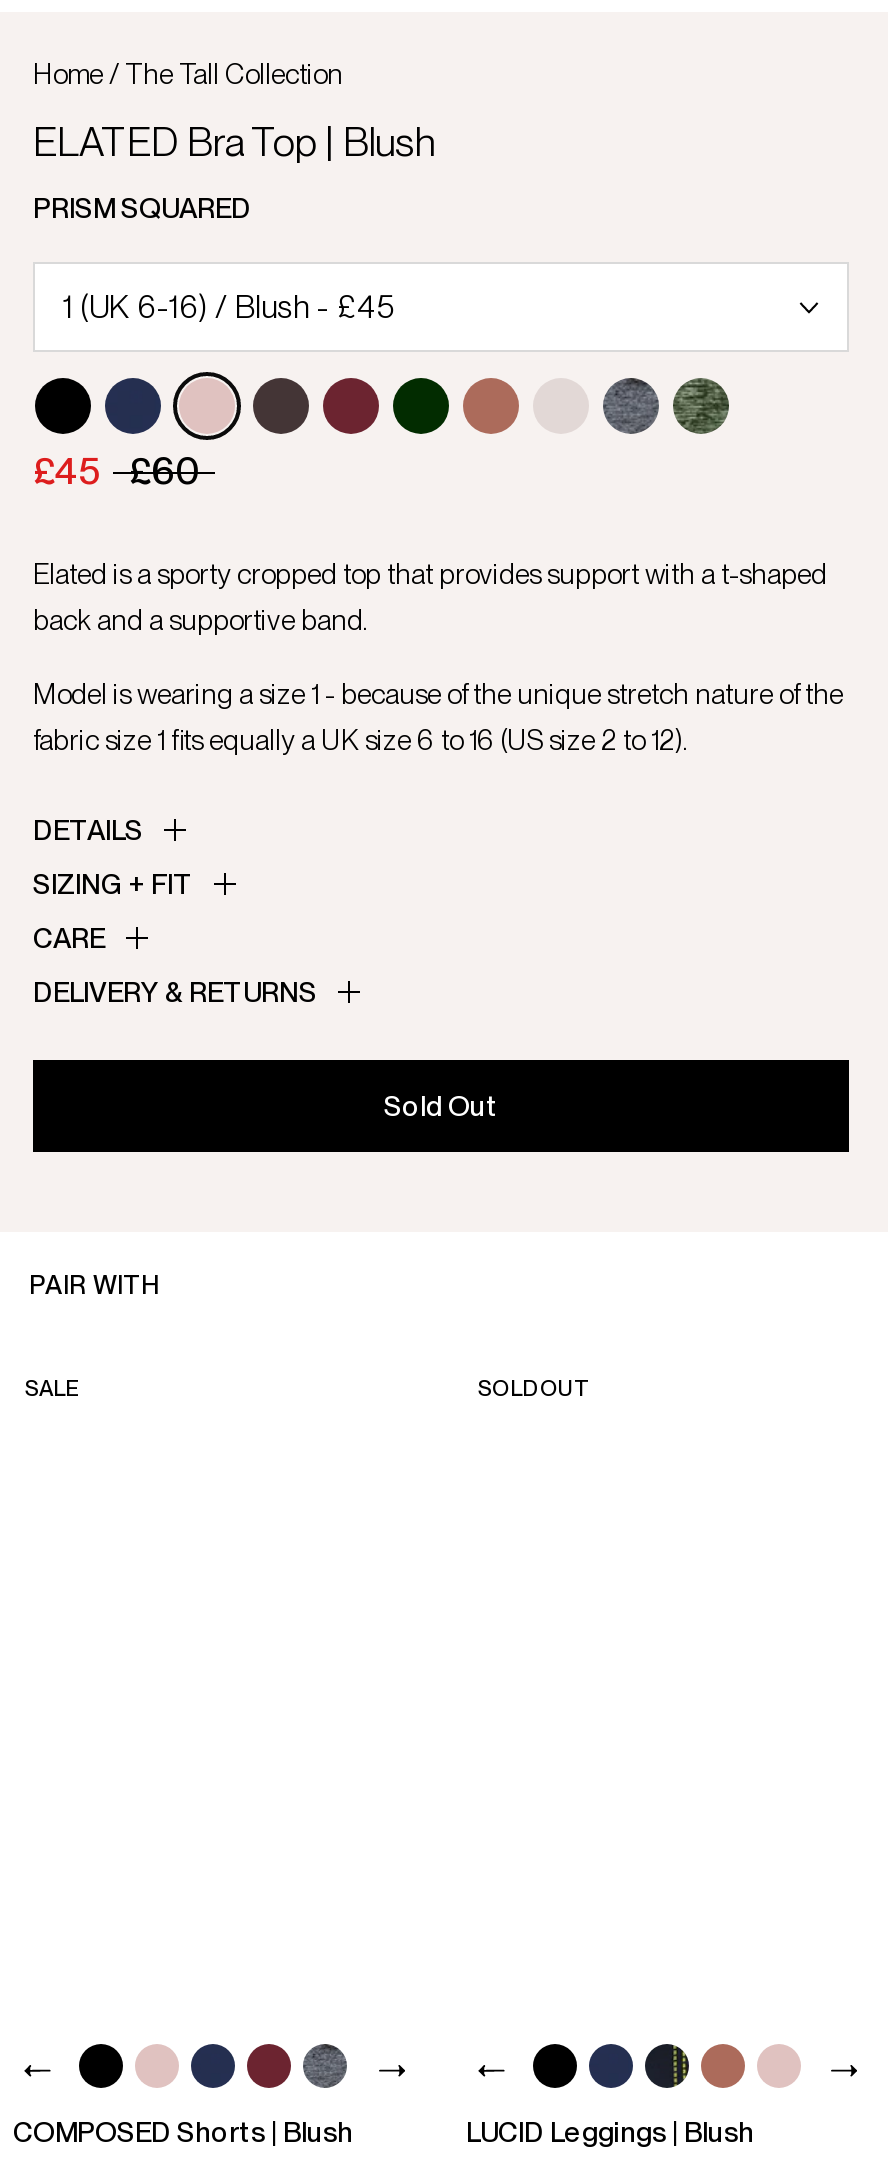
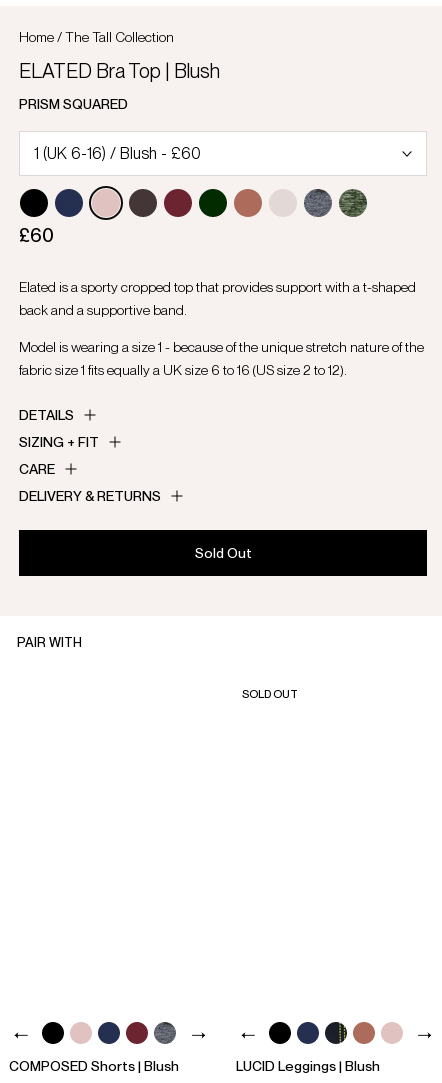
[33,449,101,495] £45 -> none
[25,1374,79,1402] SALE -> none

